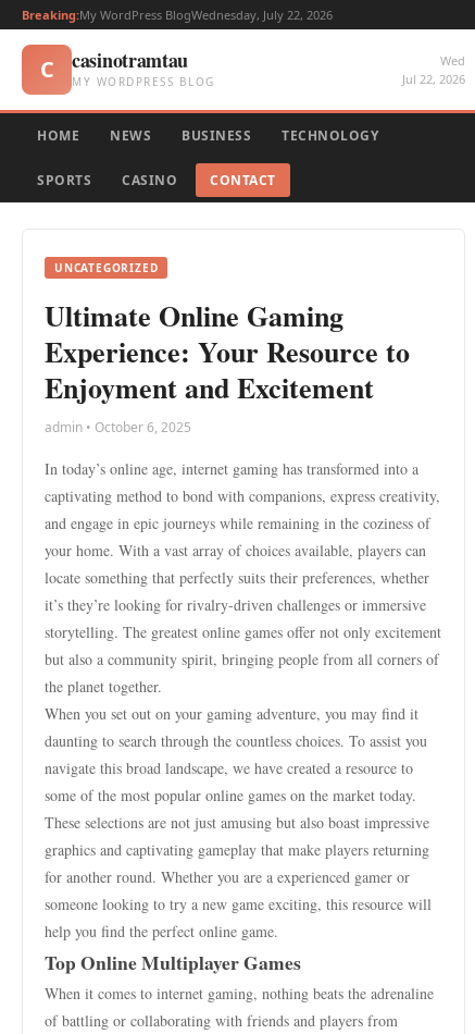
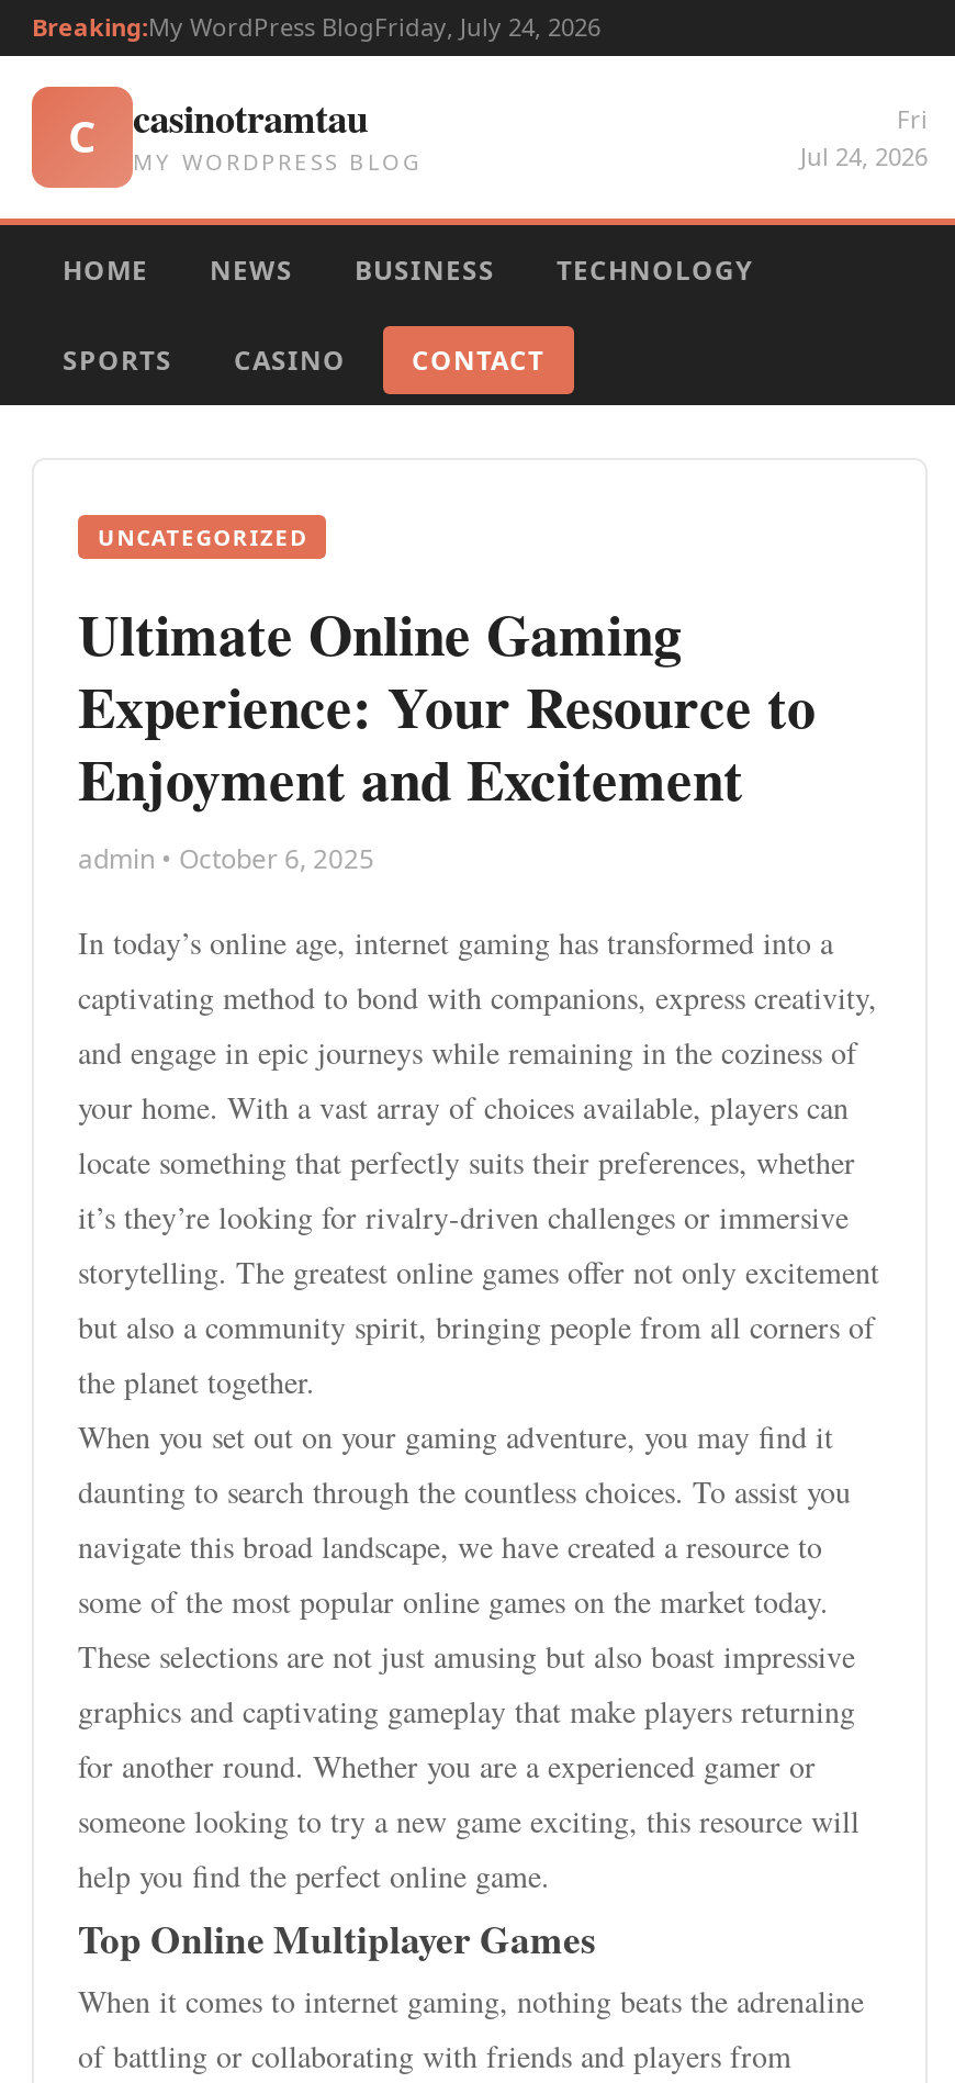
[22,7,333,23] Breaking:My WordPress BlogWednesday, July 22, 2026 -> [32,10,600,43] Breaking:My WordPress BlogFriday, July 24, 2026
[402,52,465,87] Wed | Jul 22, 2026 -> [800,102,928,172] Fri | Jul 24, 2026

